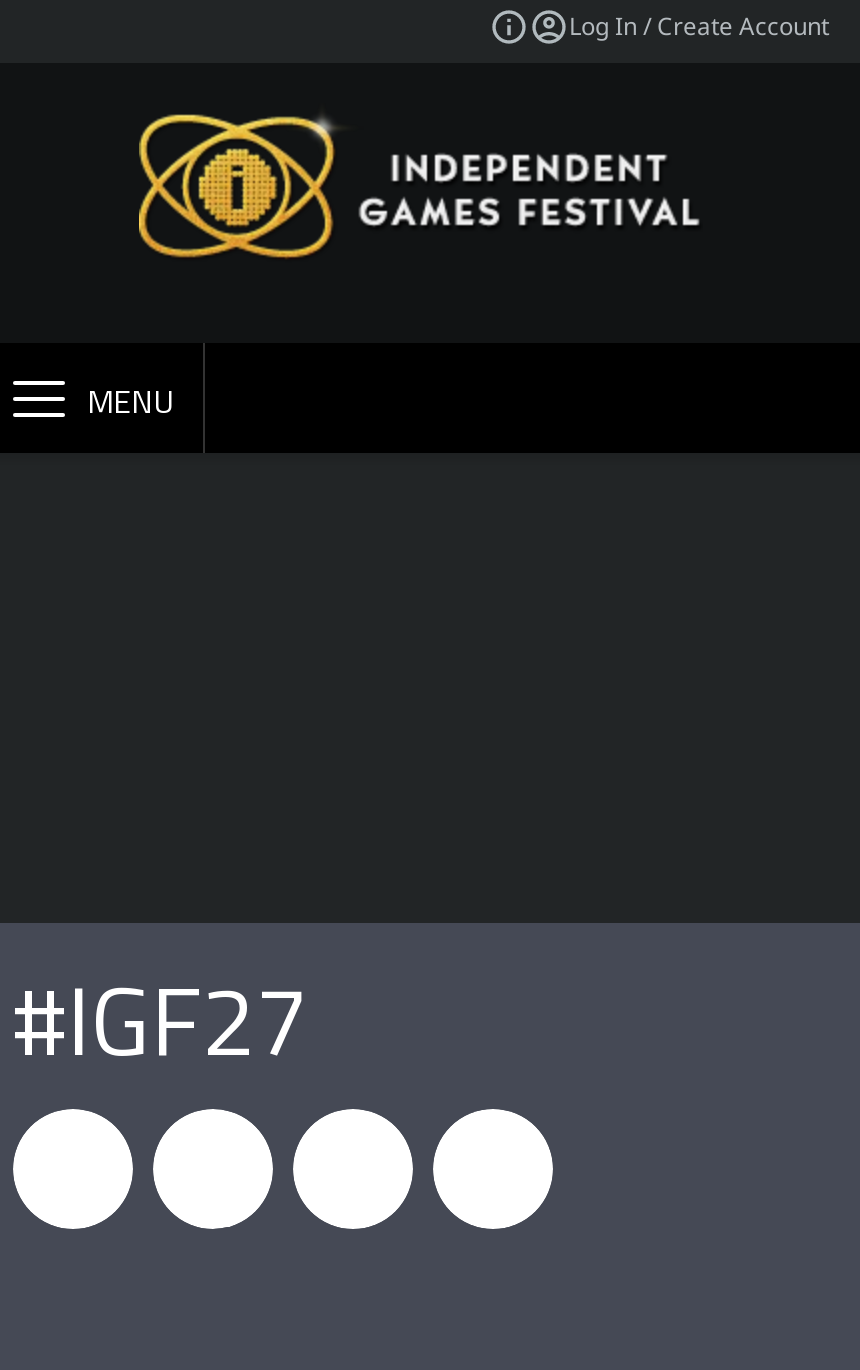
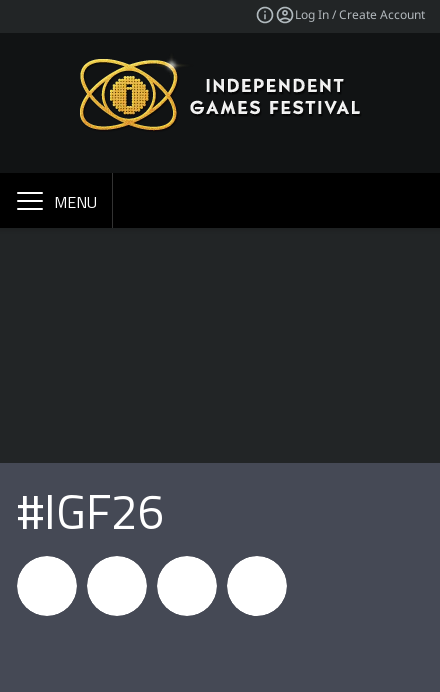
[13,947,309,1093] #IGF27 -> [17,475,165,548] #IGF26

